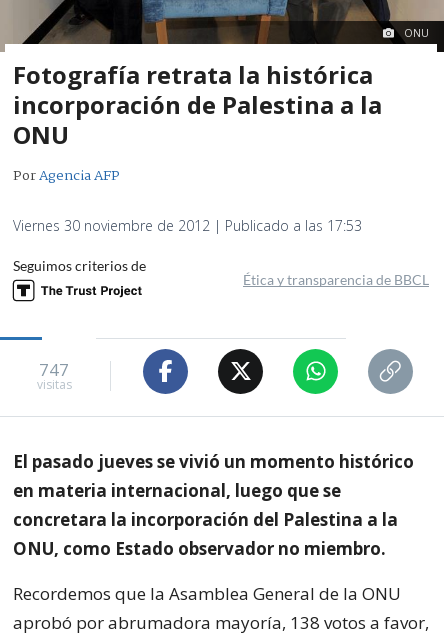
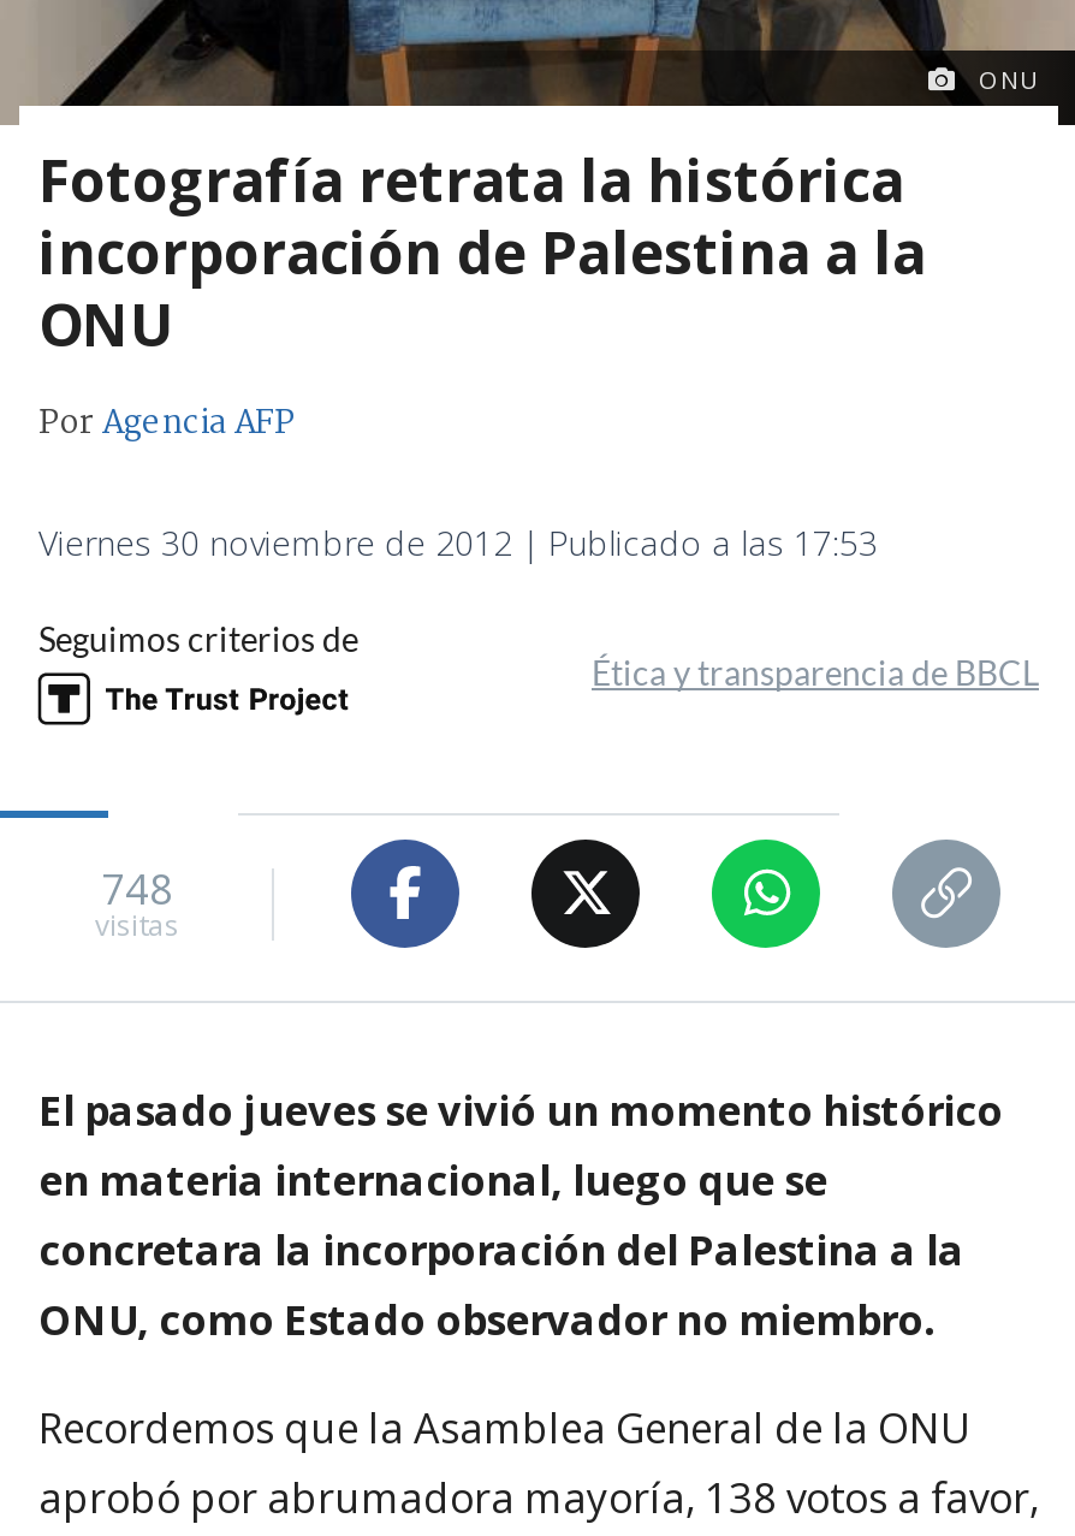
[39,358,69,381] 747 -> [101,862,173,917] 748

